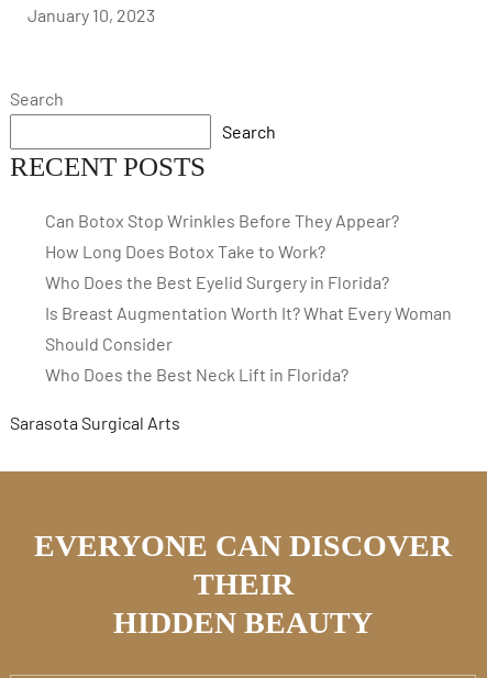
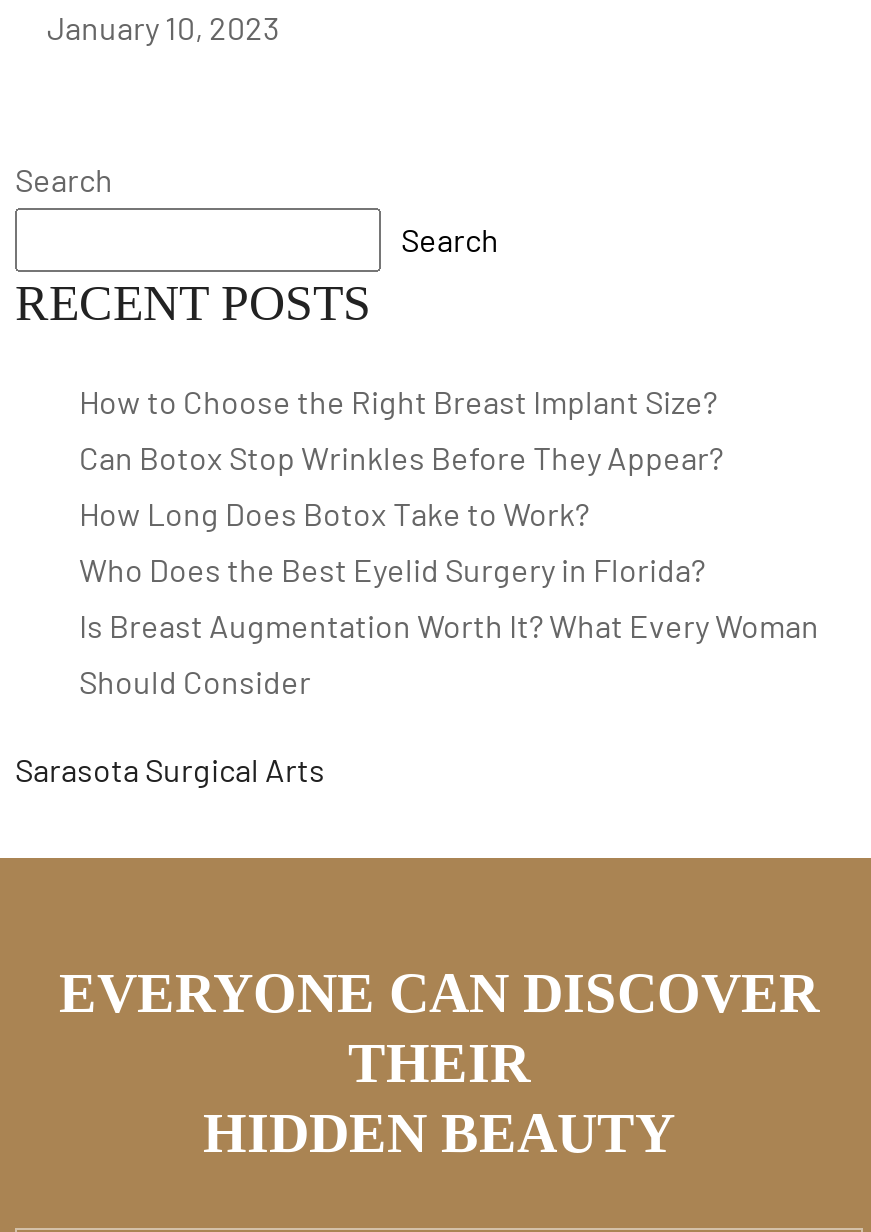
none -> [79,381,717,419] How to Choose the Right Breast Implant Size?
moved [45,210,452,354] -> [79,437,819,699]: Can Botox Stop Wrinkles Before They Appear? | How Long Does Botox Take to Work? | Who Does the Best Eyelid Surgery in Florida? | Is Breast Augmentation Worth It? What Every Woman | Should Consider
[45,363,348,384] Who Does the Best Neck Lift in Florida? -> none

